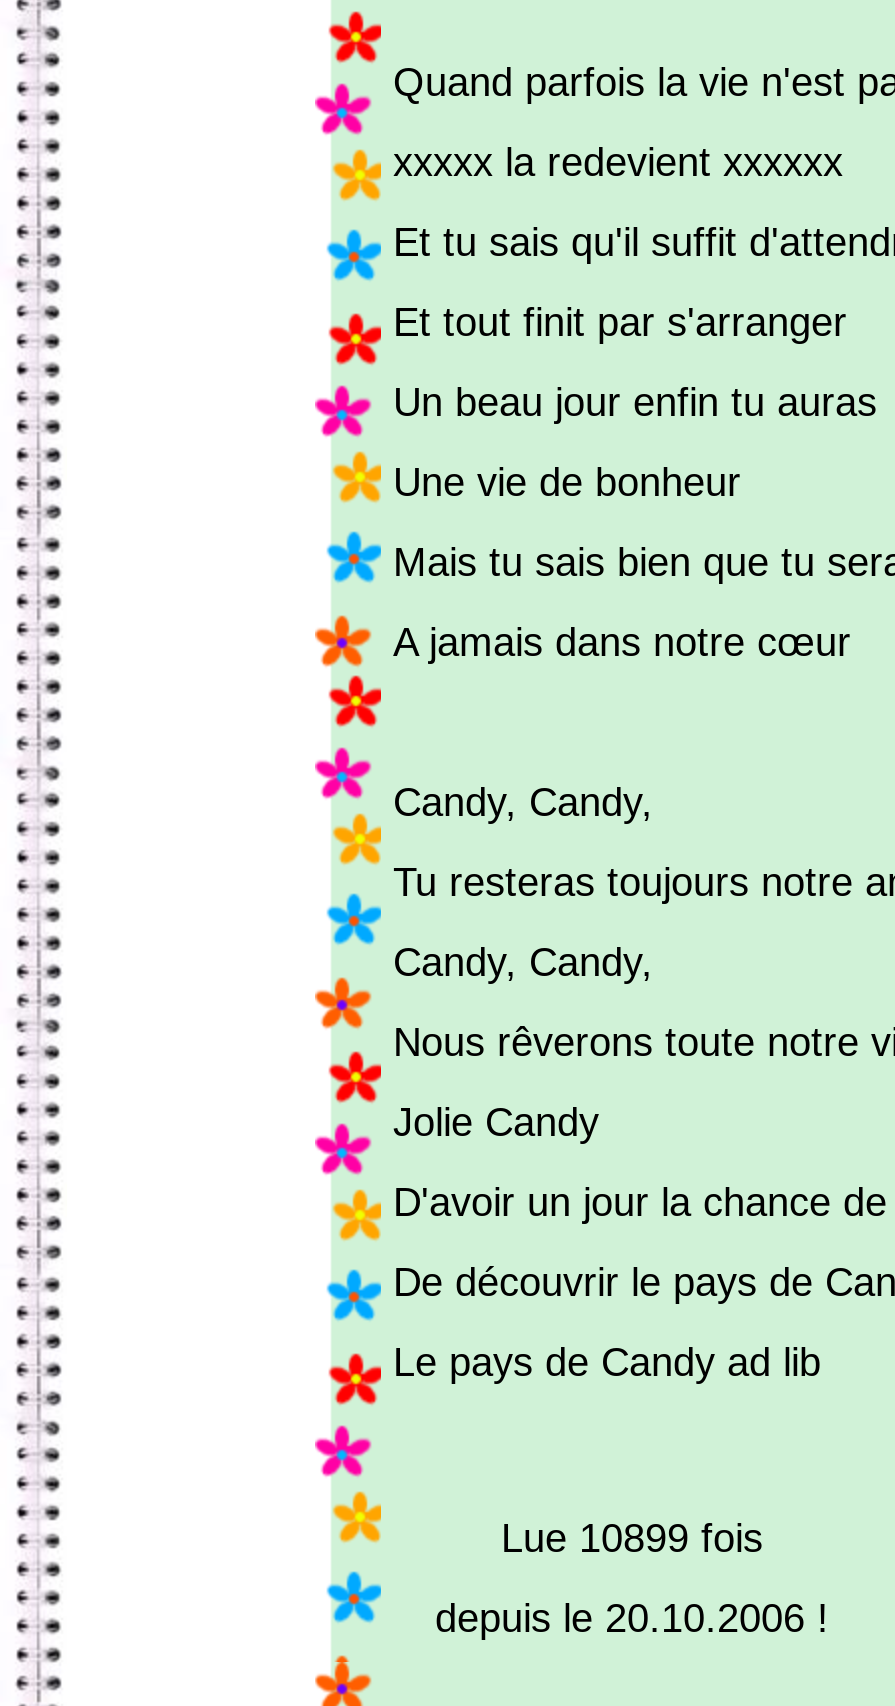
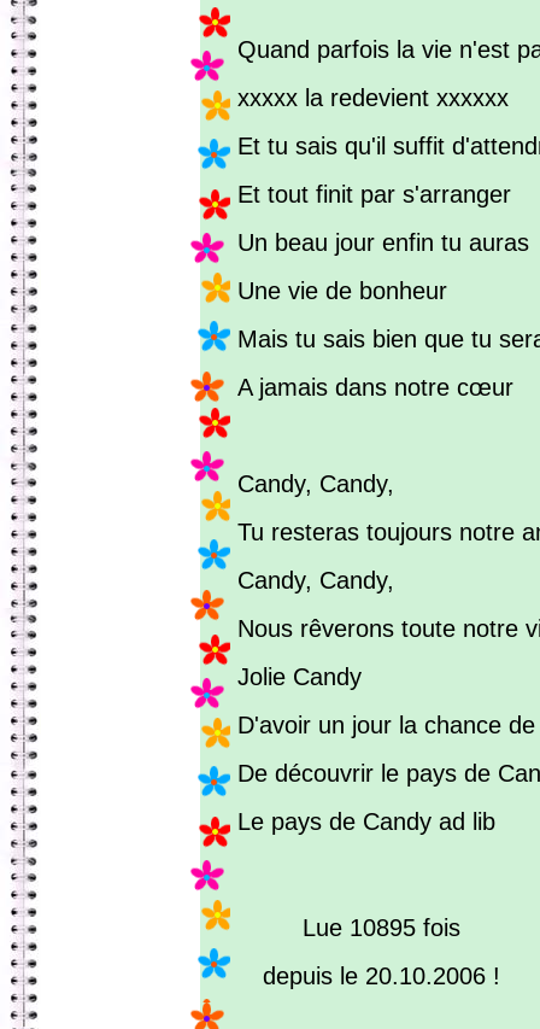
[501,1516,763,1560] Lue 10899 fois -> [303,914,460,941] Lue 10895 fois

